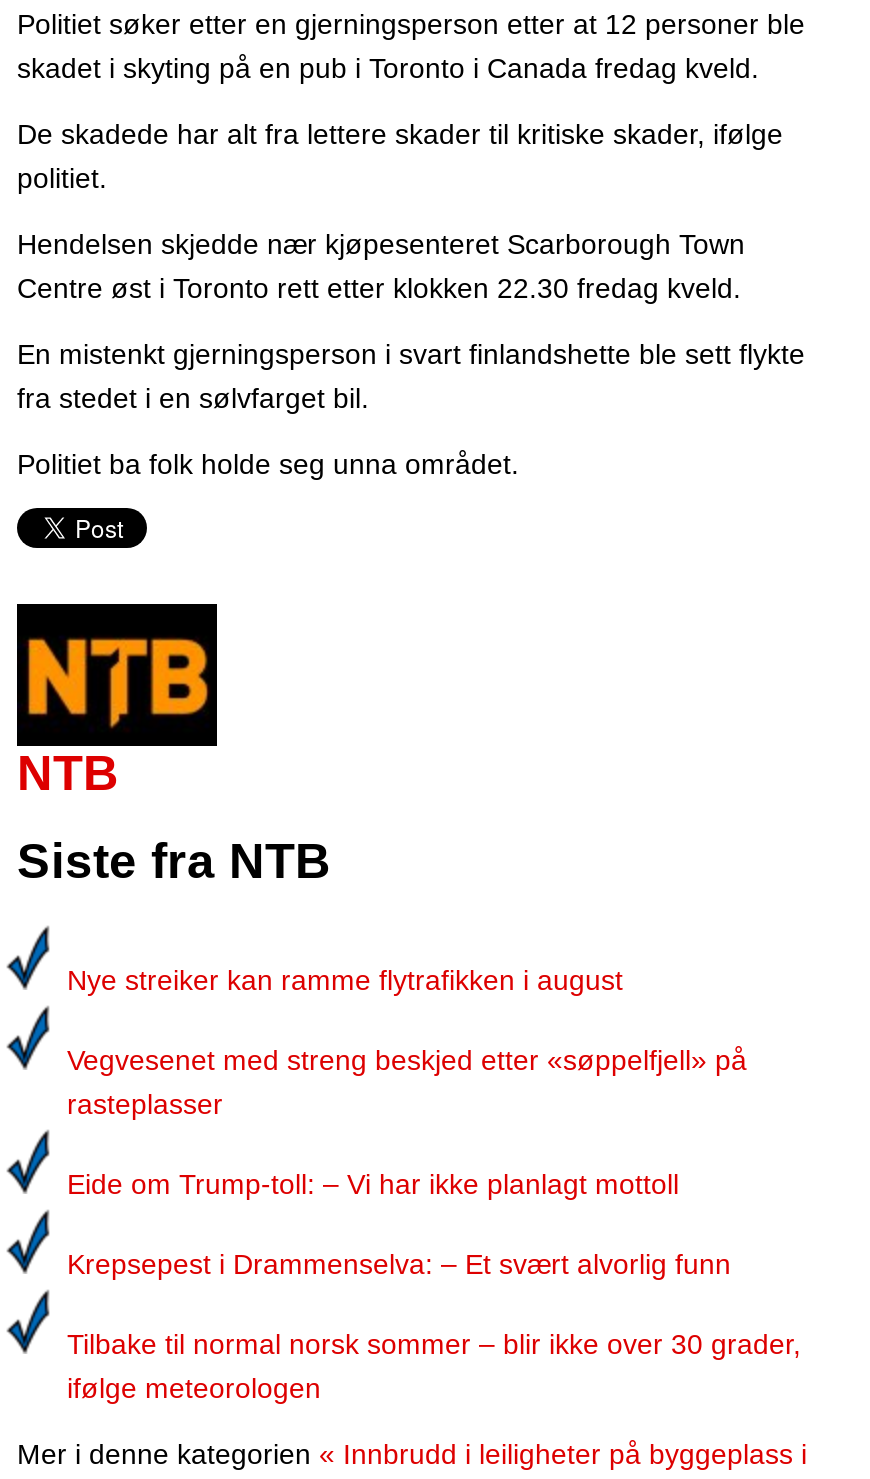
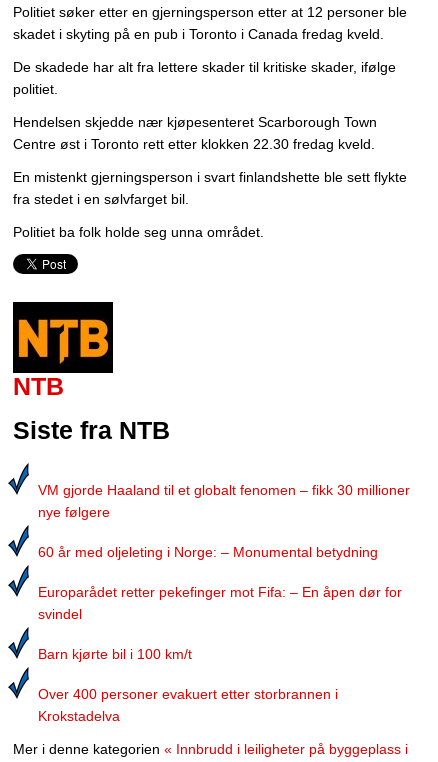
[67,964,623,996] Nye streiker kan ramme flytrafikken i august -> [38,482,410,520] VM gjorde Haaland til et globalt fenomen – fikk 30 millioner | nye følgere
[67,1044,747,1120] Vegvesenet med streng beskjed etter «søppelfjell» på | rasteplasser -> [38,544,378,560] 60 år med oljeleting i Norge: – Monumental betydning
[67,1168,679,1200] Eide om Trump-toll: – Vi har ikke planlagt mottoll -> [38,584,402,622] Europarådet retter pekefinger mot Fifa: – En åpen dør for | svindel
[67,1248,731,1280] Krepsepest i Drammenselva: – Et svært alvorlig funn -> [38,646,192,662] Barn kjørte bil i 100 km/t
[67,1328,801,1404] Tilbake til normal norsk sommer – blir ikke over 30 grader, | ifølge meteorologen -> [38,686,338,724] Over 400 personer evakuert etter storbrannen i | Krokstadelva

